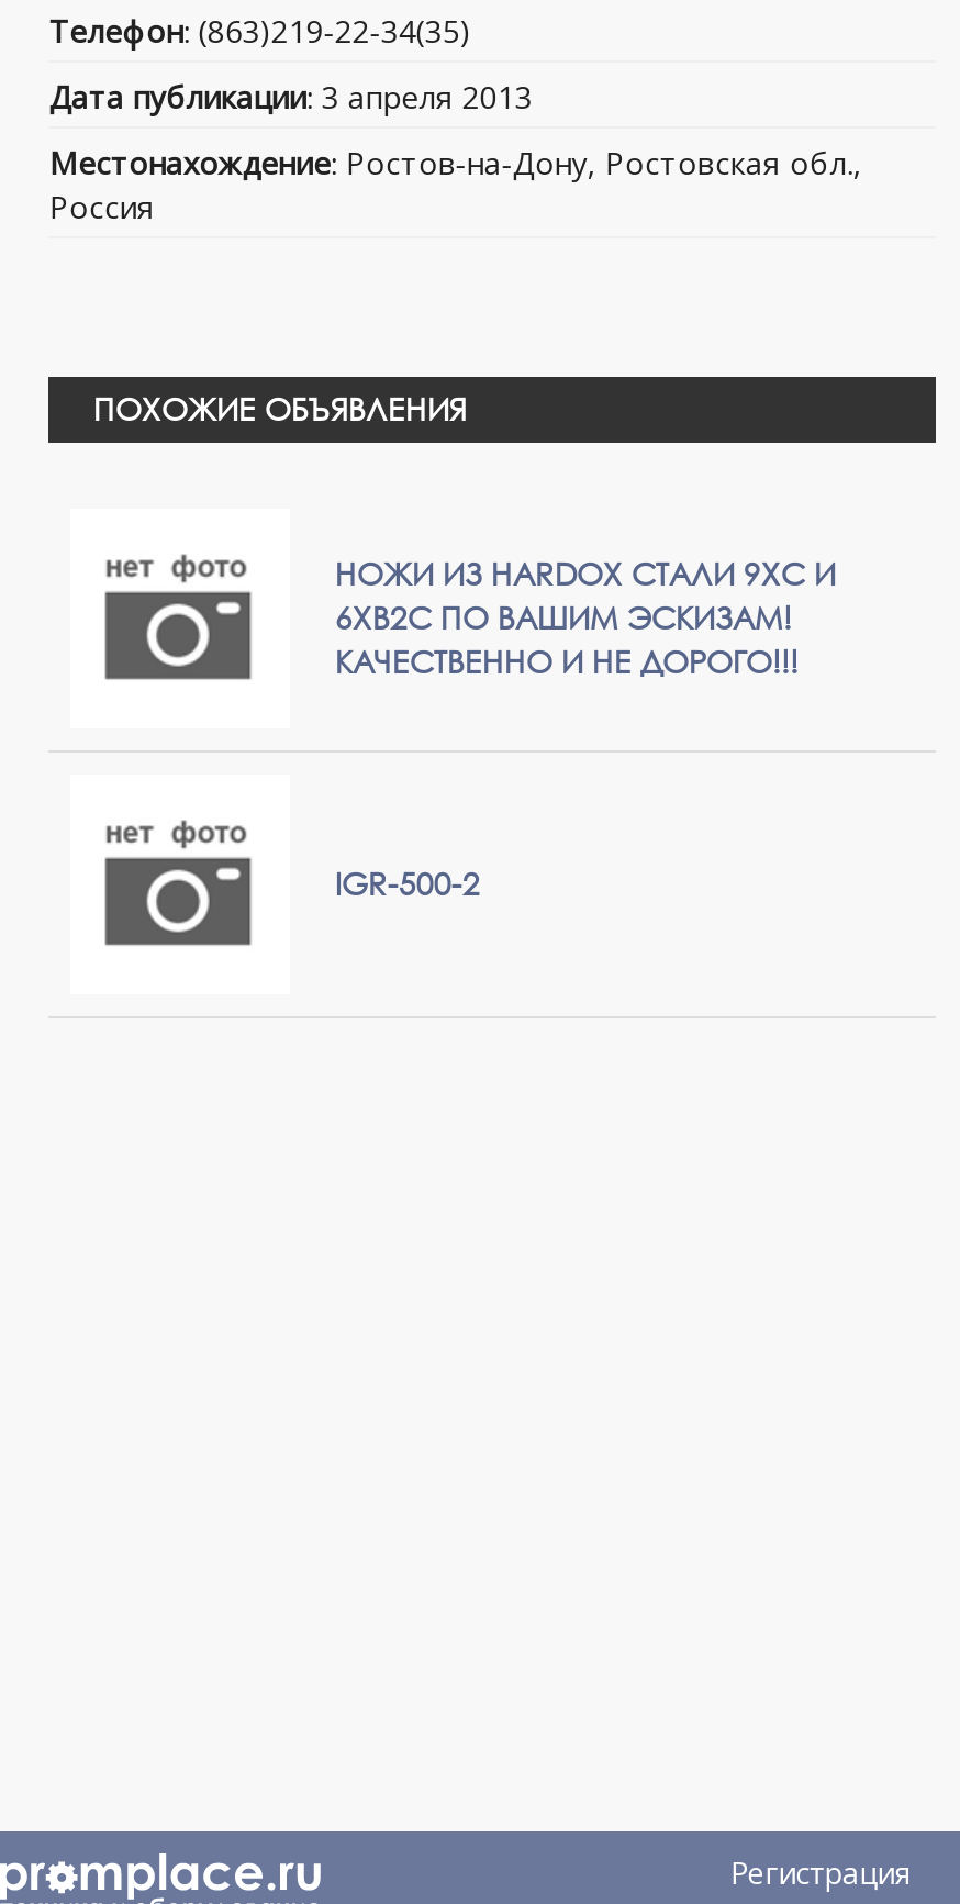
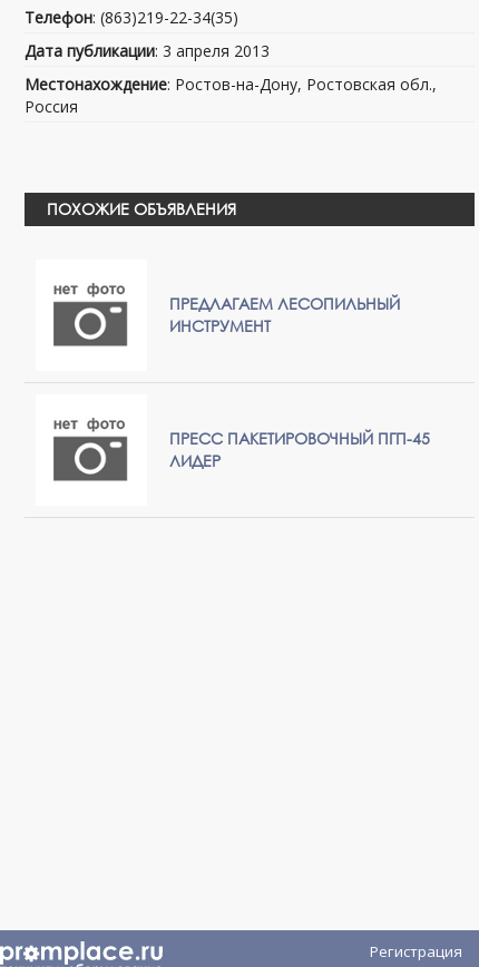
[335,553,836,682] НОЖИ ИЗ HARDOX СТАЛИ 9ХС И | 6ХВ2С ПО ВАШИМ ЭСКИЗАМ! | КАЧЕСТВЕННО И НЕ ДОРОГО!!! -> [170,293,400,336] ПРЕДЛАГАЕМ ЛЕСОПИЛЬНЫЙ | ИНСТРУМЕНТ
[335,862,480,904] IGR-500-2 -> [170,428,430,471] ПРЕСС ПАКЕТИРОВОЧНЫЙ ПГП-45 | ЛИДЕР

